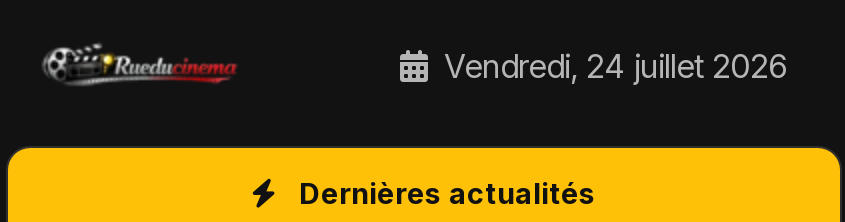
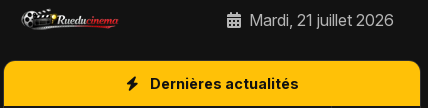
[428,46,788,86] Vendredi, 24 juillet 2026 -> [241,10,394,30] Mardi, 21 juillet 2026

